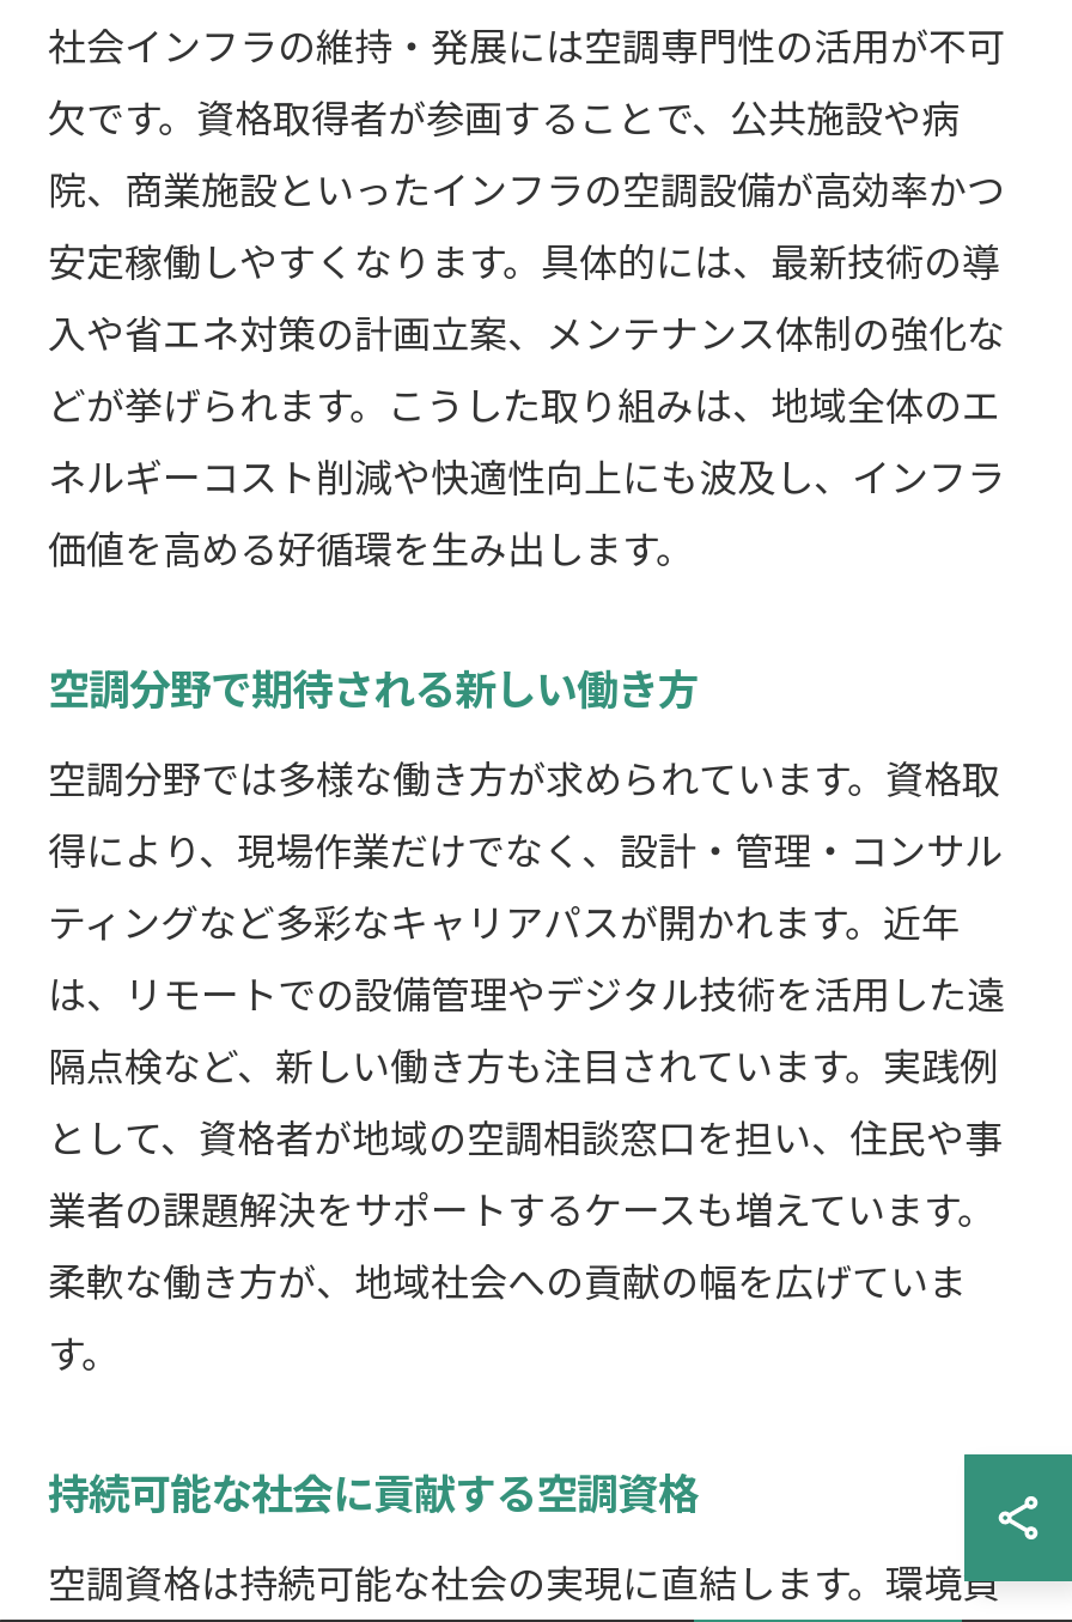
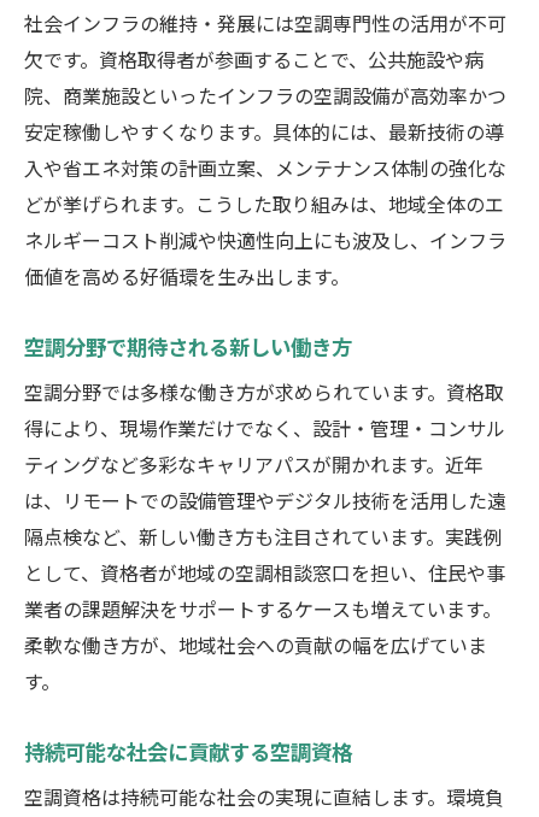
[962,1452,1065,1588] [image] -> none

